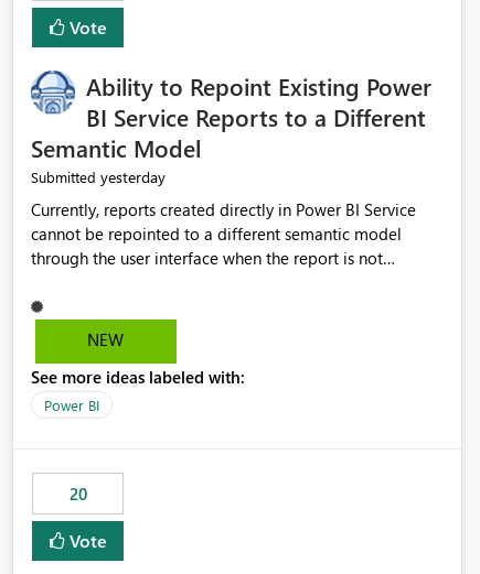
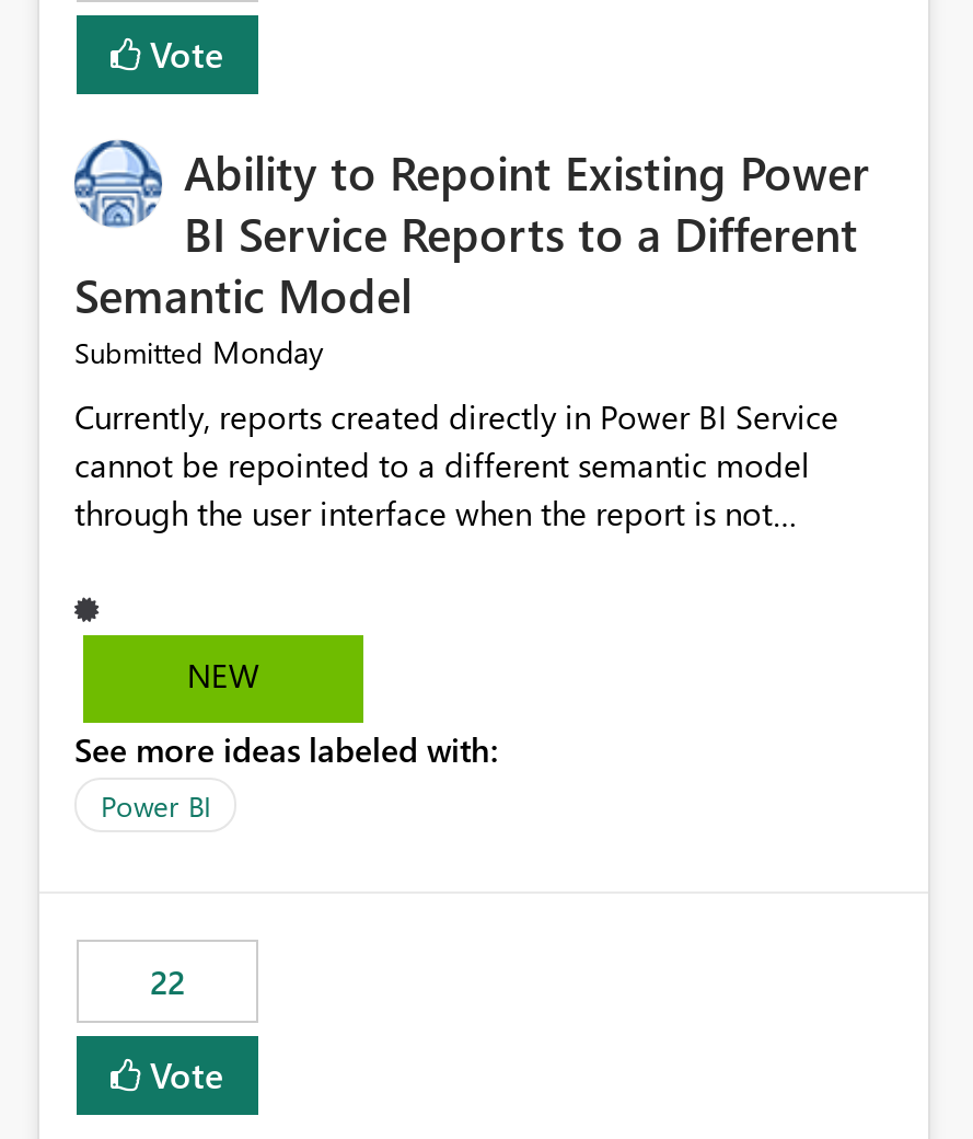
[31,167,166,188] Submitted yesterday -> [74,332,324,373] Submitted Monday
[69,483,87,505] 20 -> [150,960,185,1004] 22

